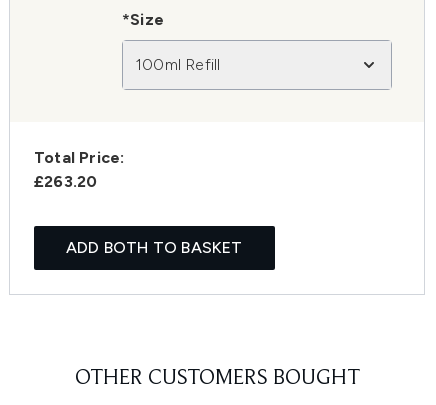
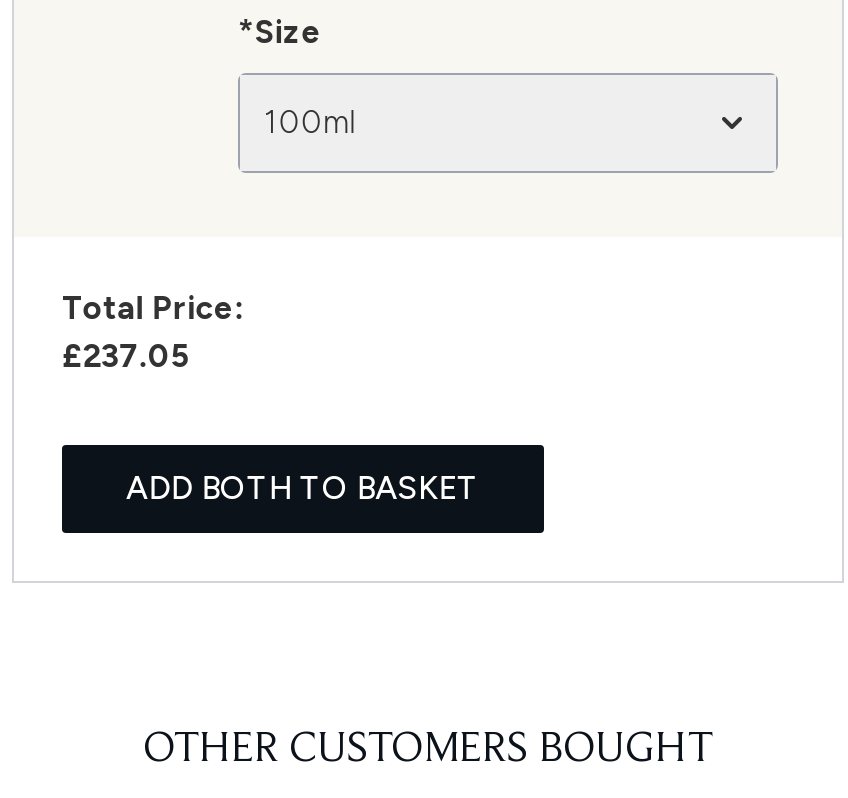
[135,55,220,74] 100ml Refill -> [264,103,356,141] 100ml
[34,172,97,191] £263.20 -> [62,337,189,375] £237.05

